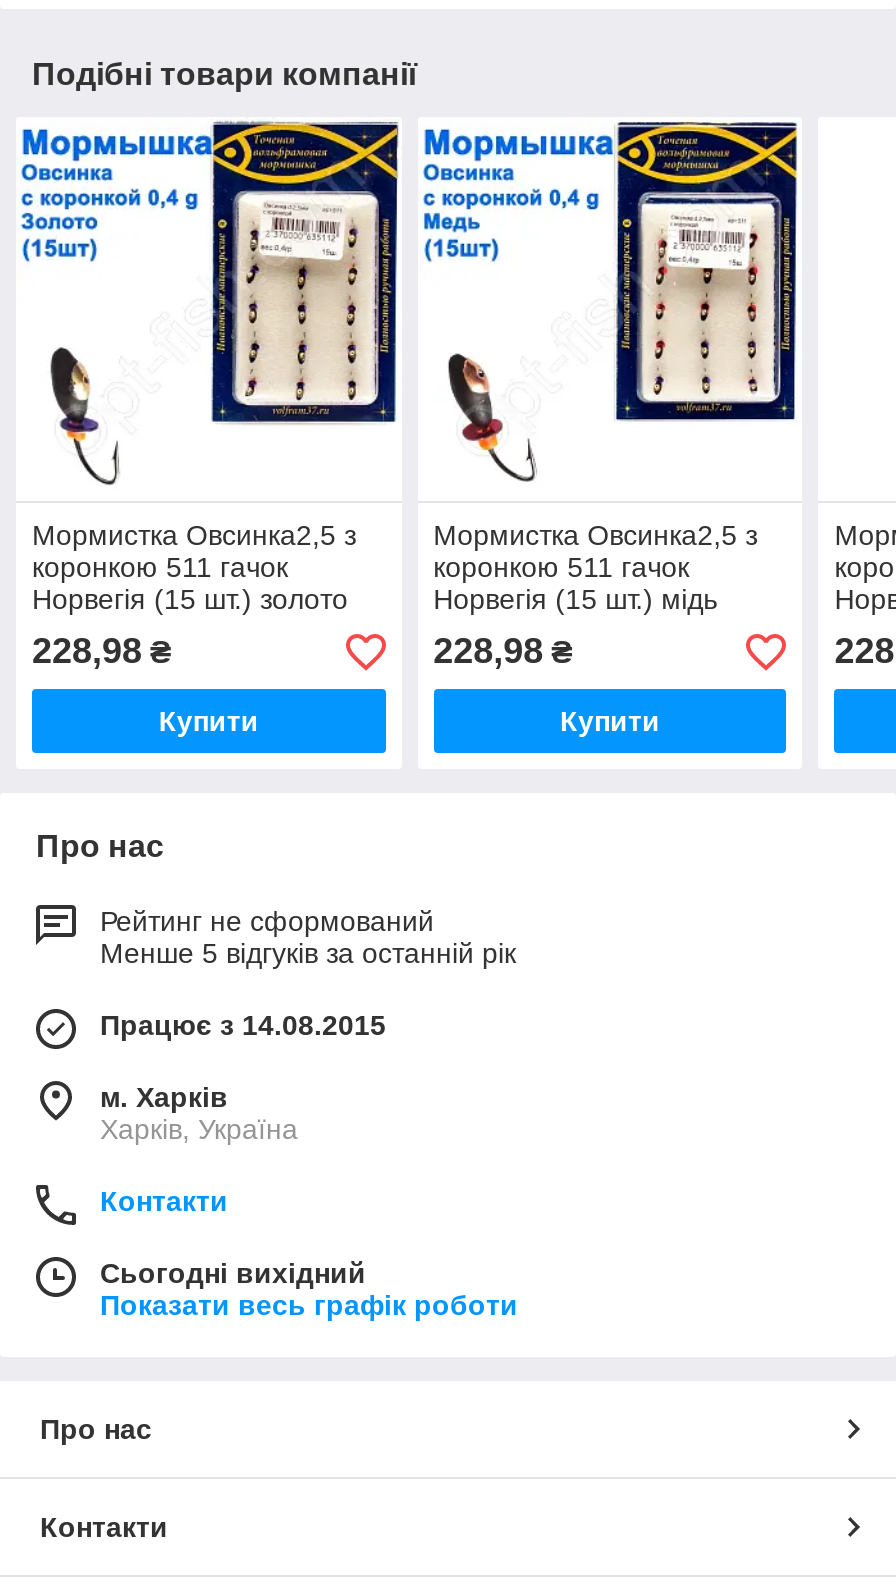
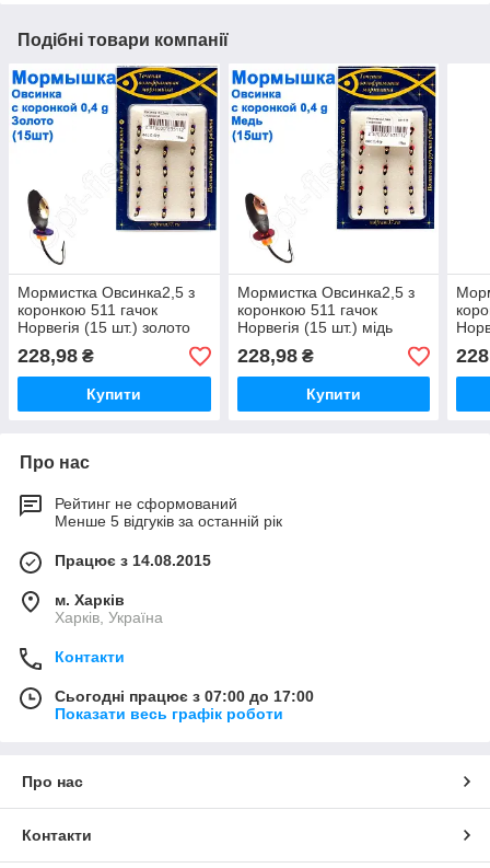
[100,1258,366,1290] Сьогодні вихідний -> [55,688,314,705] Сьогодні працює з 07:00 до 17:00

